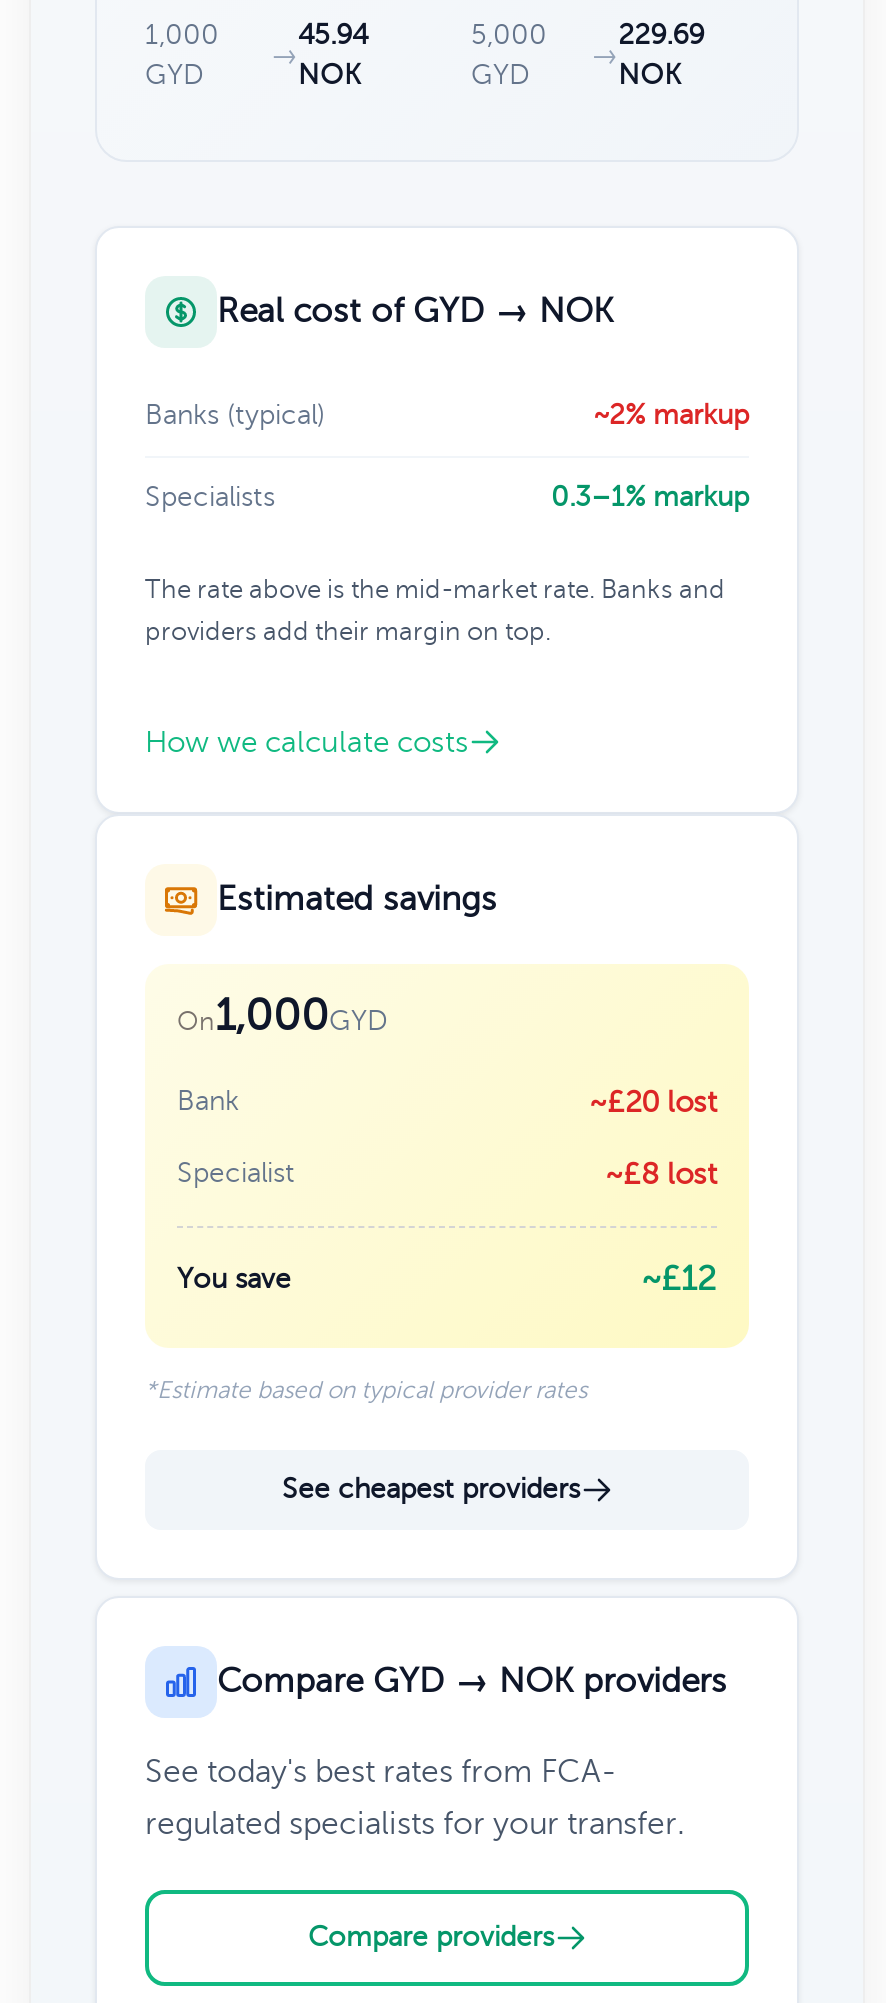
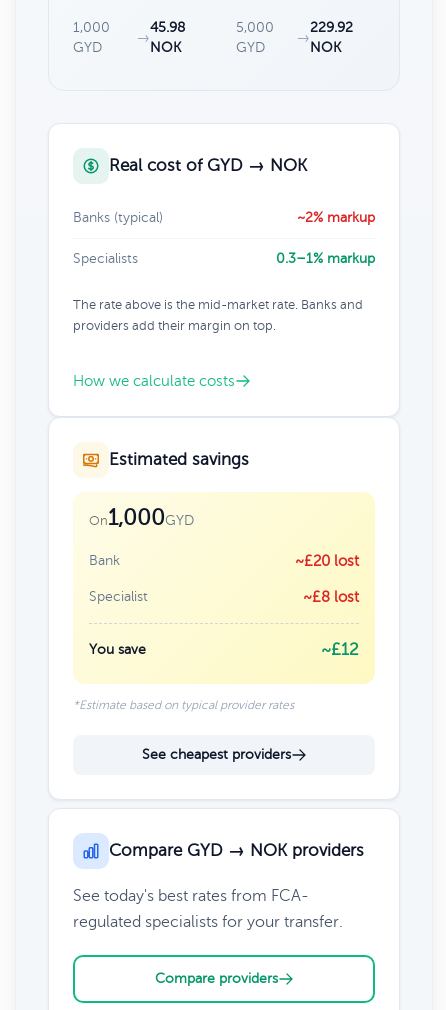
[298,19,368,49] 45.94 -> [149,20,184,35] 45.98
[618,19,704,49] 229.69 -> [310,20,353,35] 229.92

